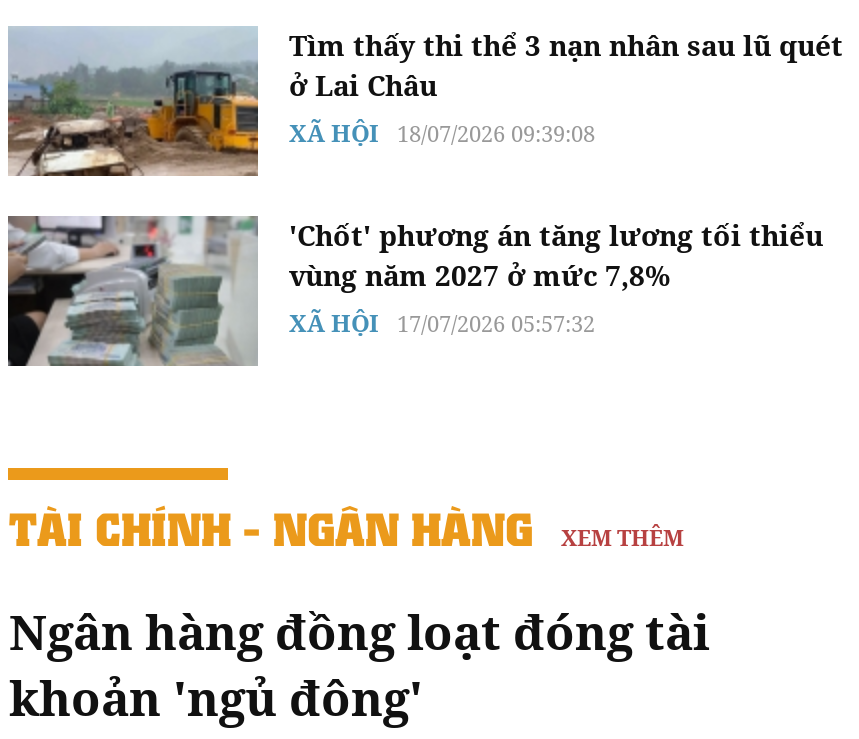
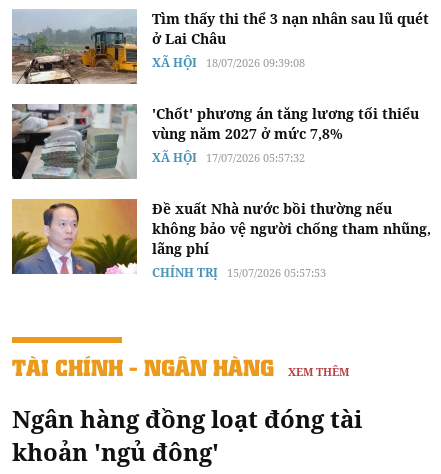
none -> [11,198,431,281] [image] | Đề xuất Nhà nước bồi thường nếu | không bảo vệ người chống tham nhũng, | lãng phí | CHÍNH TRỊ 15/07/2026 05:57:53

